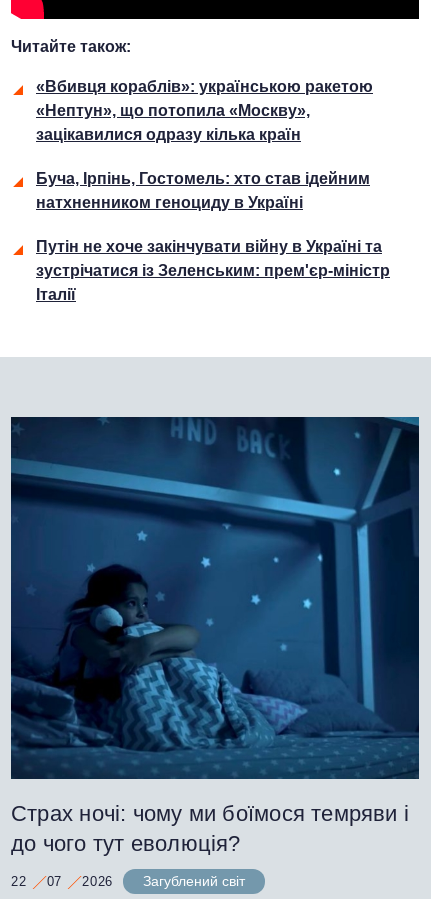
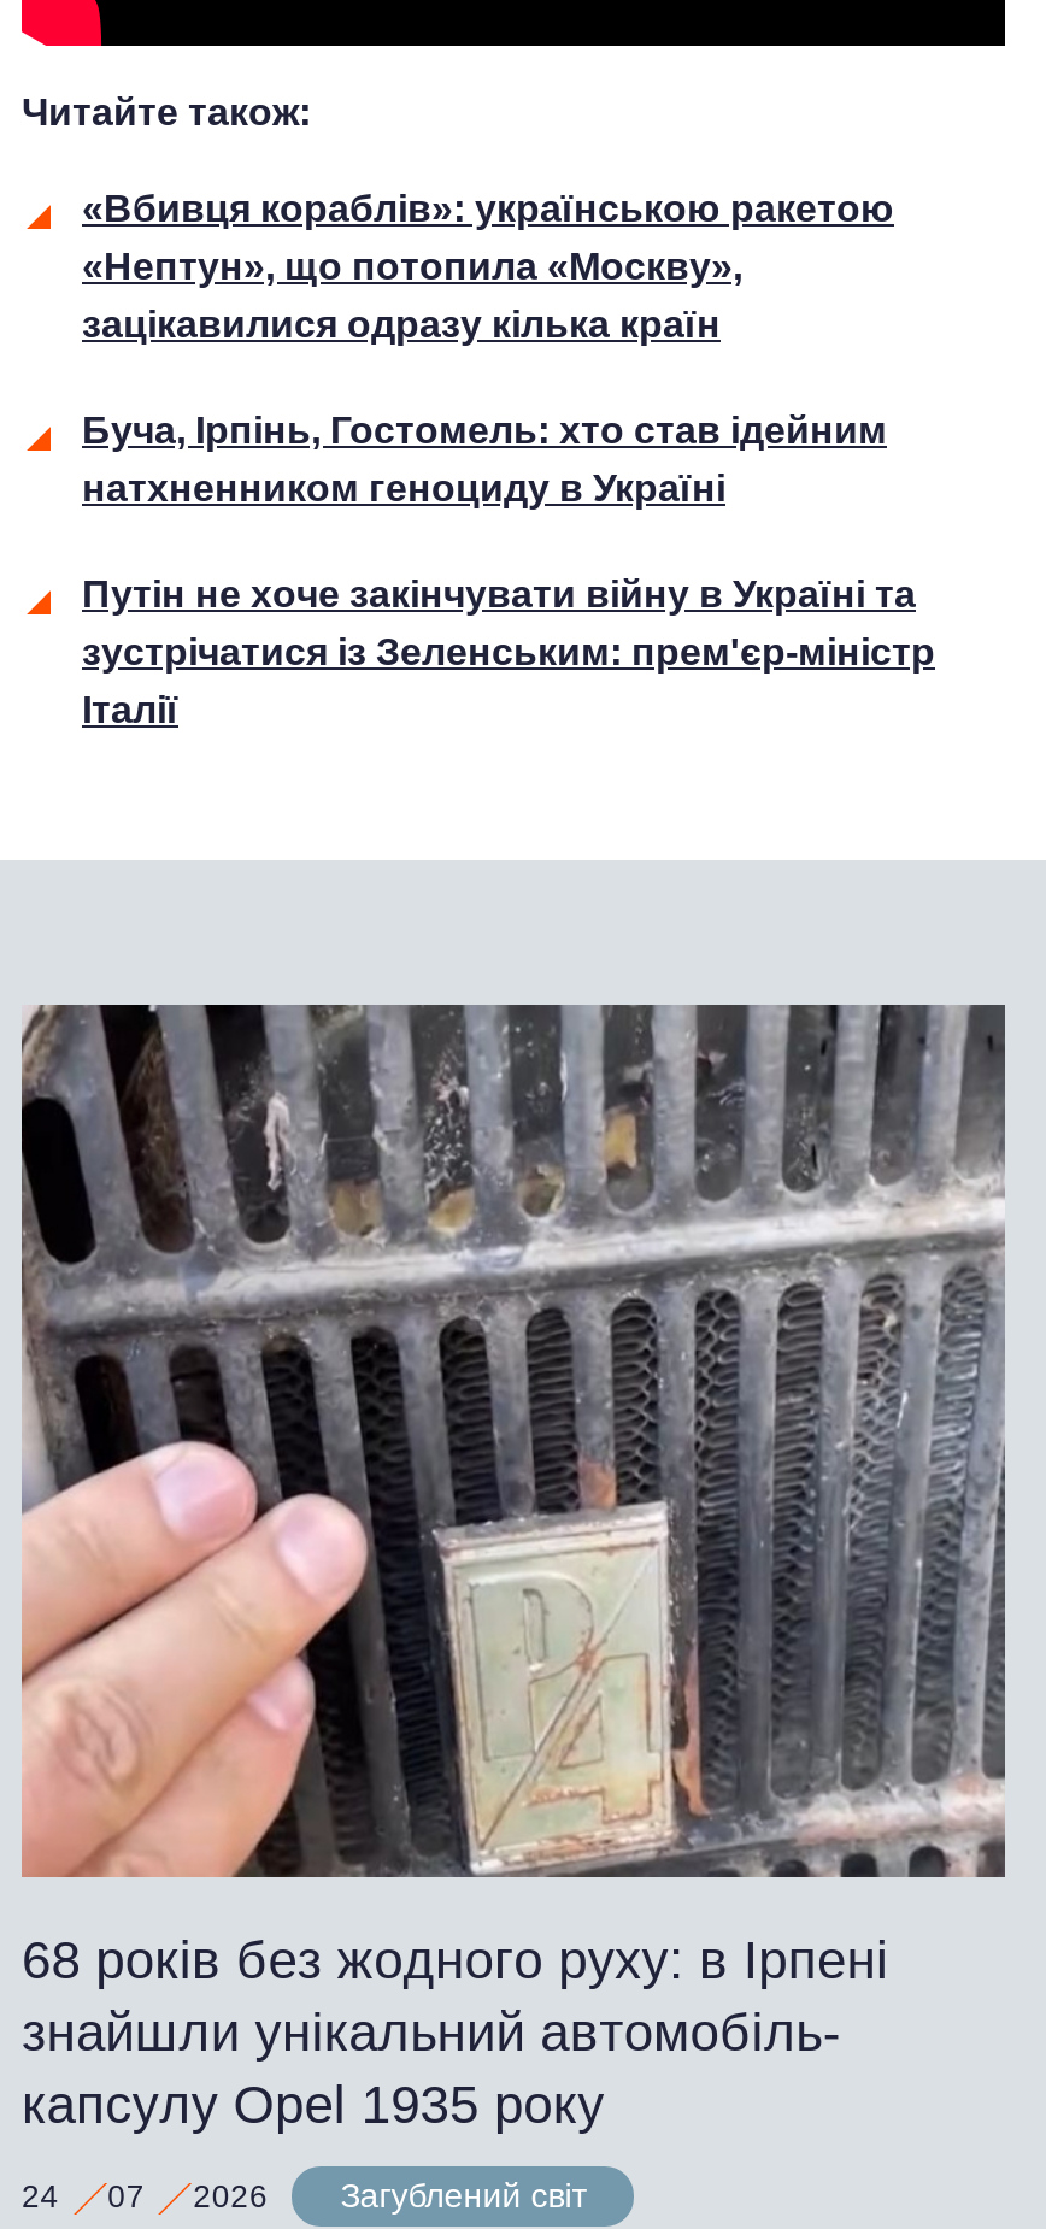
[10,416,420,856] [image] | Страх ночі: чому ми боїмося темряви і | до чого тут еволюція? -> [19,1005,1005,2136] [image] | 68 років без жодного руху: в Ірпені | знайшли унікальний автомобіль- | капсулу Opel 1935 року
[11,873,245,889] 22 07 2026 Загублений світ -> [22,2176,586,2215] 24 07 2026 Загублений світ

